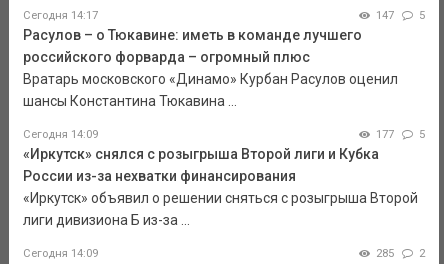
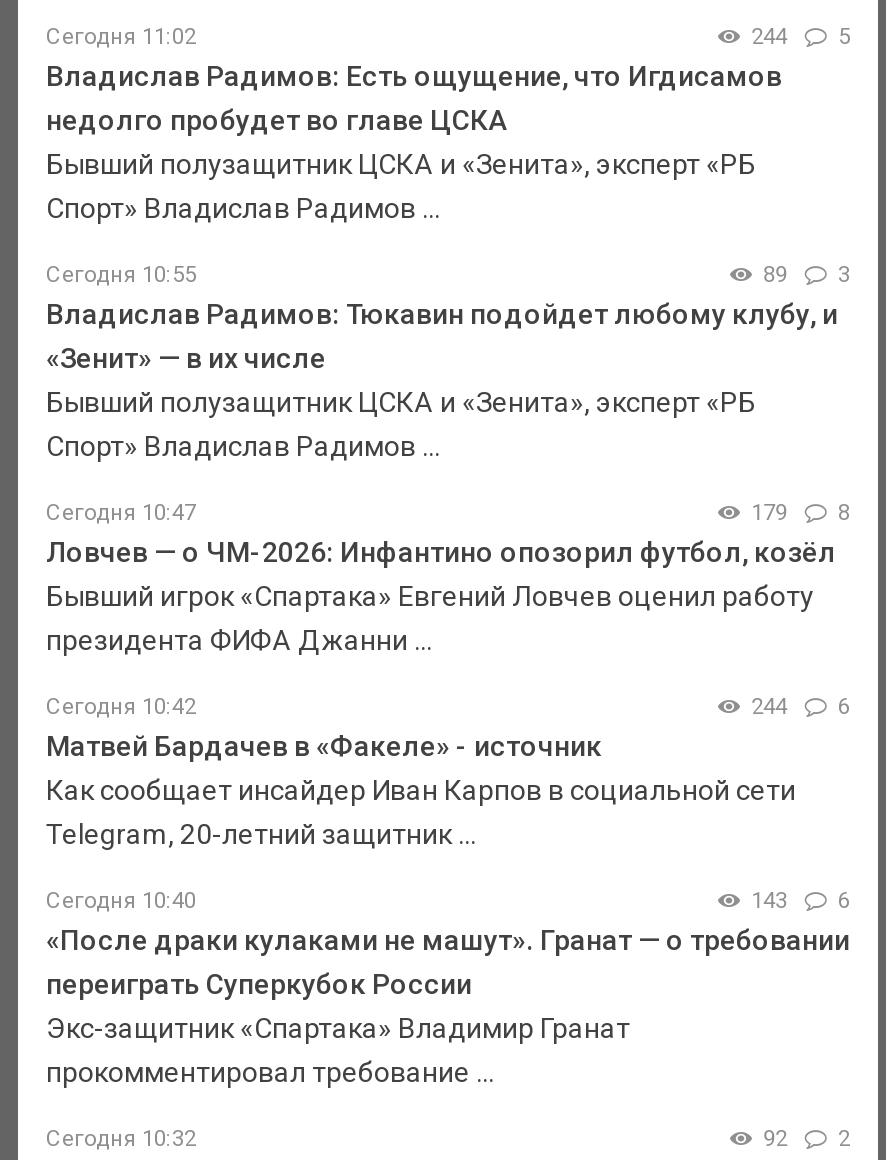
[23,9,397,22] Сегодня 14:17 | 147 -> [46,24,793,50] Сегодня 11:02 | 244
[23,27,425,260] Расулов – о Тюкавине: иметь в команде лучшего | российского форварда – огромный плюс | Вратарь московского «Динамо» Курбан Расулов оценил | шансы Константина Тюкавина ... | Сегодня 14:09 | 177 | 5 | «Иркутск» снялся с розыгрыша Второй лиги и Кубка | России из-за нехватки финансирования | «Иркутск» объявил о решении сняться с розыгрыша Второй | лиги дивизиона Б из-за ... | Сегодня 14:09 | 285 -> [46,60,850,1152] Владислав Радимов: Есть ощущение, что Игдисамов | недолго пробудет во главе ЦСКА | Бывший полузащитник ЦСКА и «Зенита», эксперт «РБ | Спорт» Владислав Радимов ... | Сегодня 10:55 | 89 | 3 | Владислав Радимов: Тюкавин подойдет любому клубу, и | «Зенит» — в их числе | Бывший полузащитник ЦСКА и «Зенита», эксперт «РБ | Спорт» Владислав Радимов ... | Сегодня 10:47 | 179 | 8 | Ловчев — о ЧМ-2026: Инфантино опозорил футбол, козёл | Бывший игрок «Спартака» Евгений Ловчев оценил работу | президента ФИФА Джанни ... | Сегодня 10:42 | 244 | 6 | Матвей Бардачев в «Факеле» - источник | Как сообщает инсайдер Иван Карпов в социальной сети | Telegram, 20-летний защитник ... | Сегодня 10:40 | 143 | 6 | «После драки кулаками не машут». Гранат — о требовании | переиграть Суперкубок России | Экс-защитник «Спартака» Владимир Гранат | прокомментировал требование ... | Сегодня 10:32 | 92

